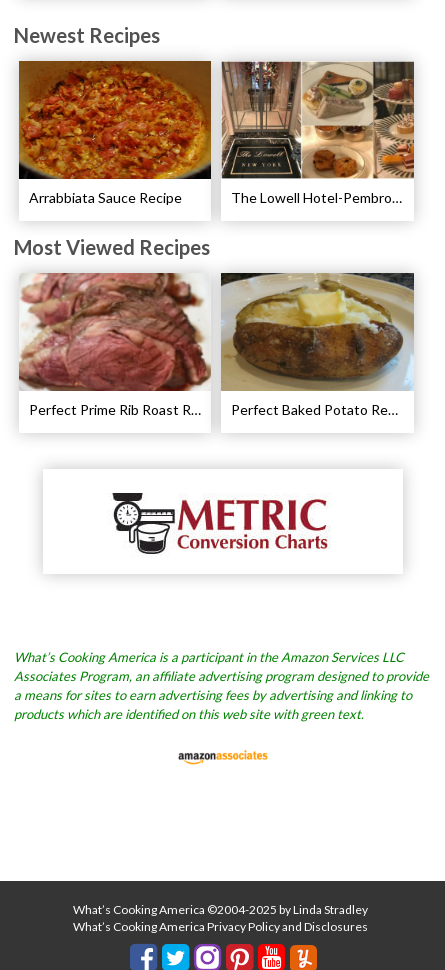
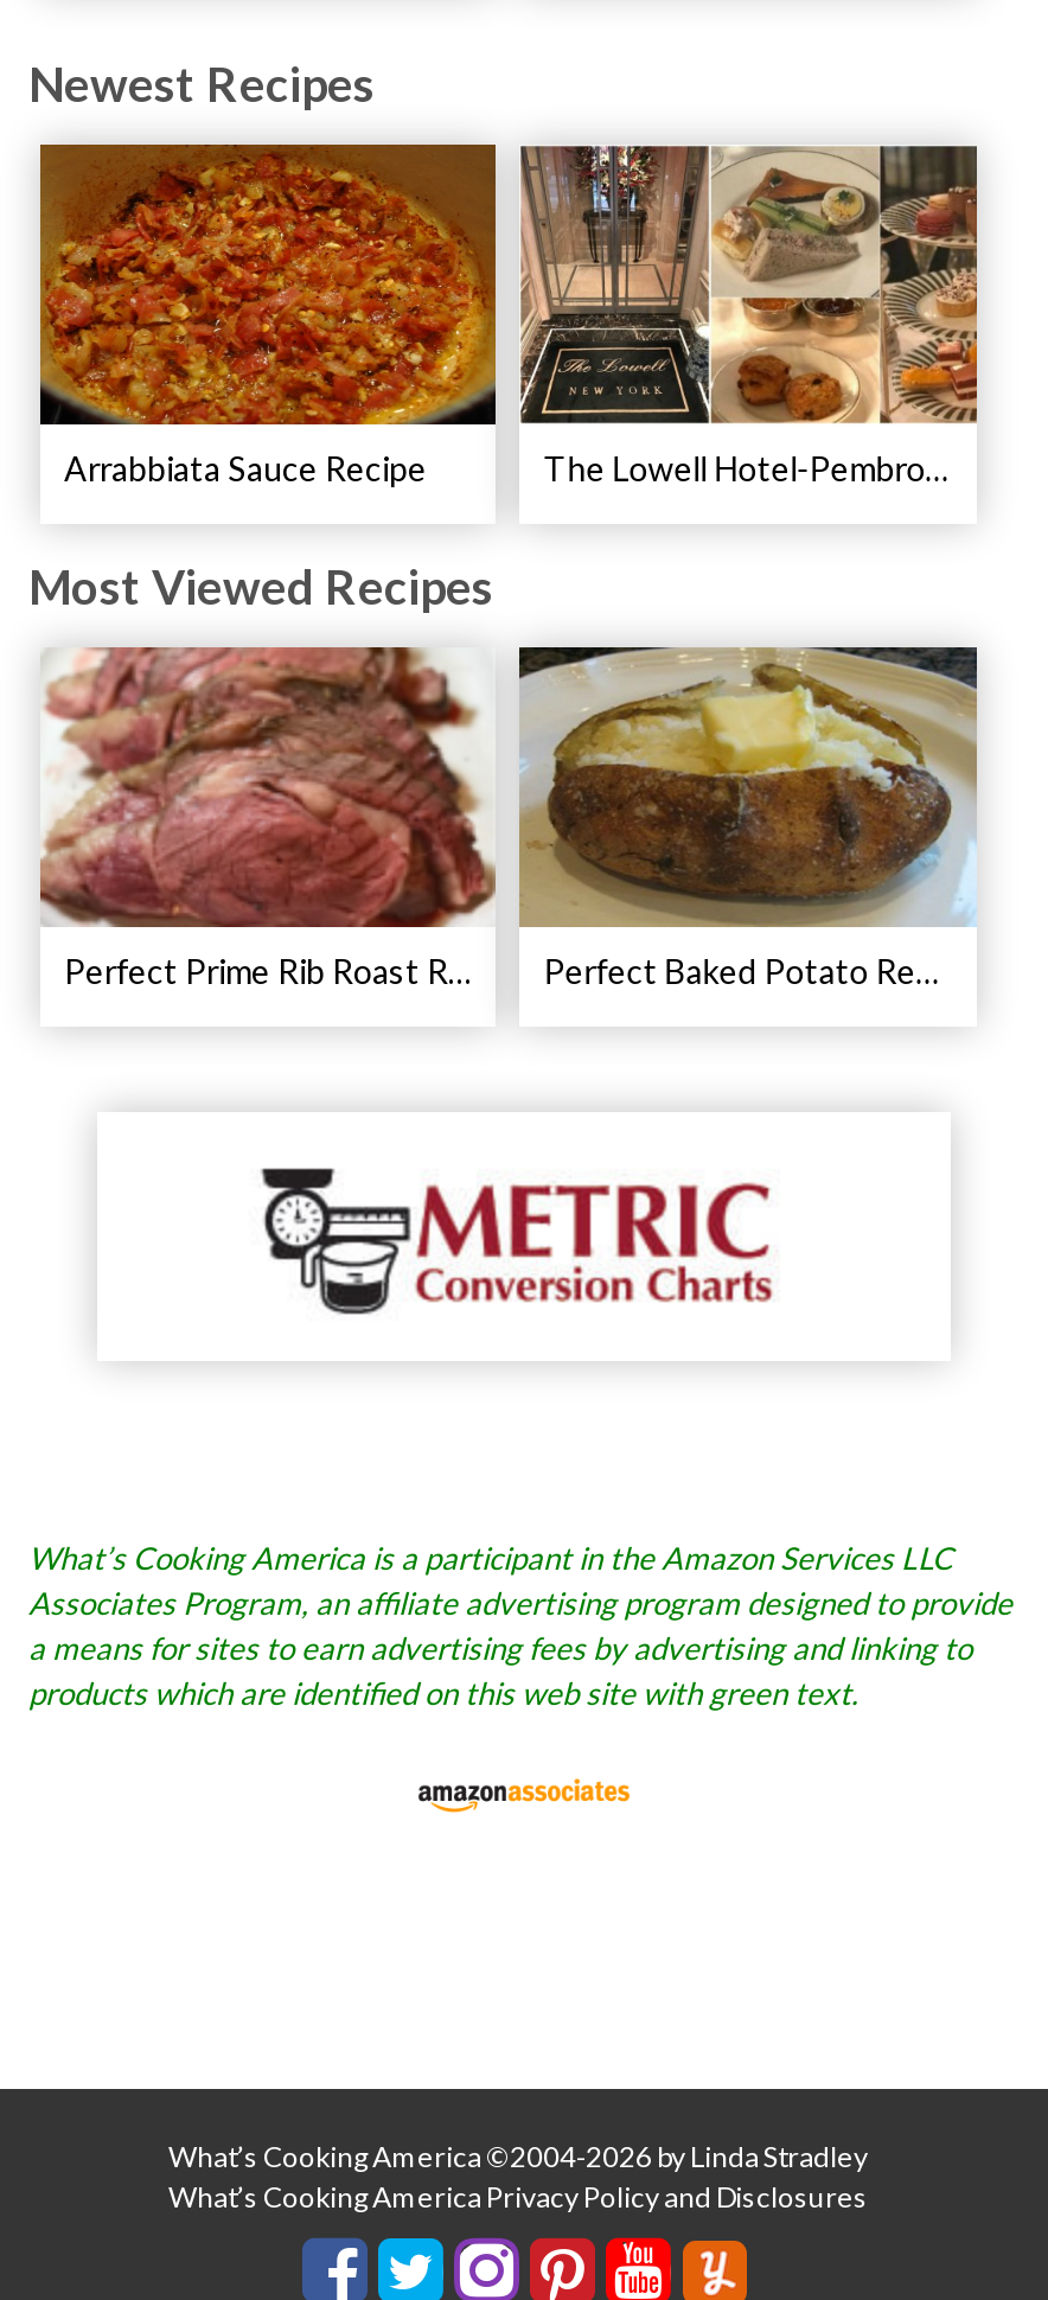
[73,902,368,917] What’s Cooking America ©2004-2025 by Linda Stradley -> [168,2138,868,2173] What’s Cooking America ©2004-2026 by Linda Stradley

